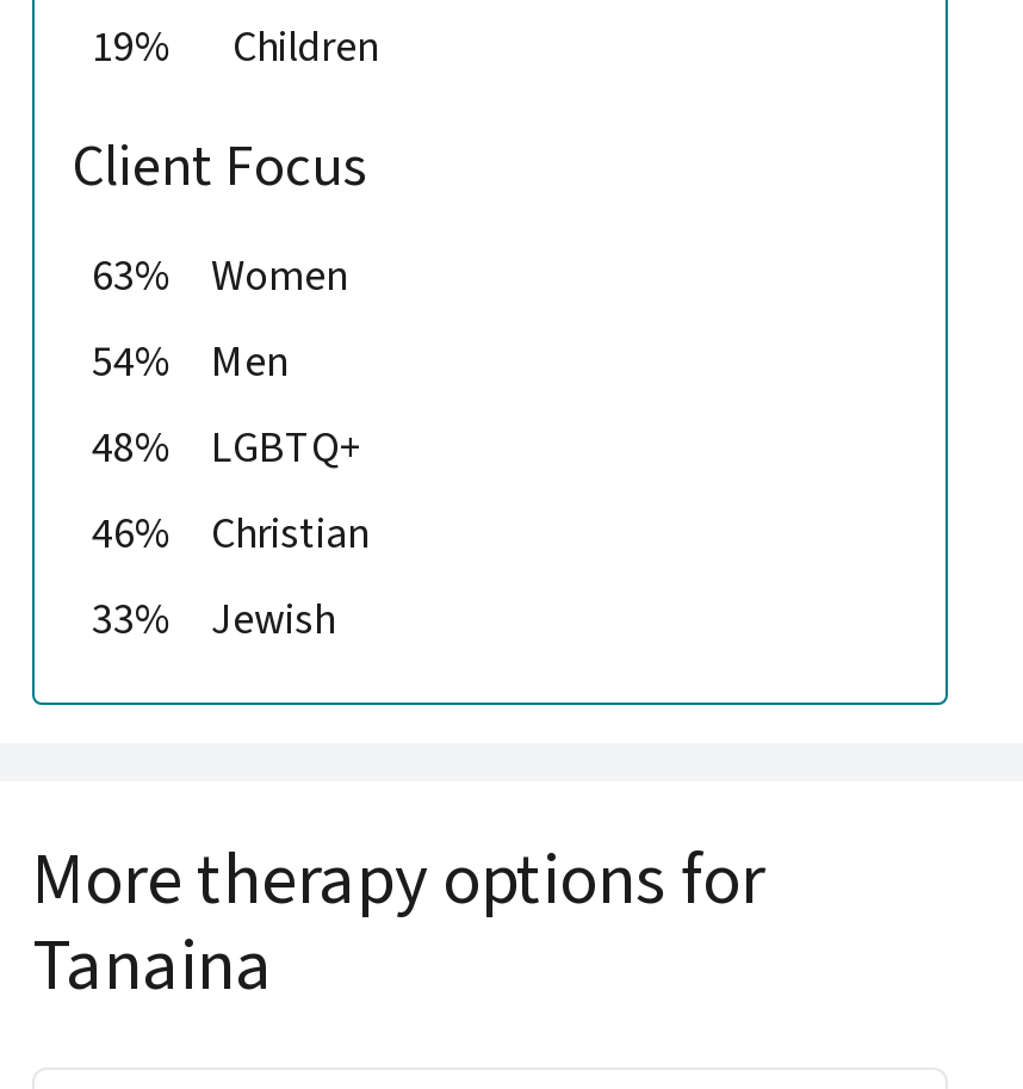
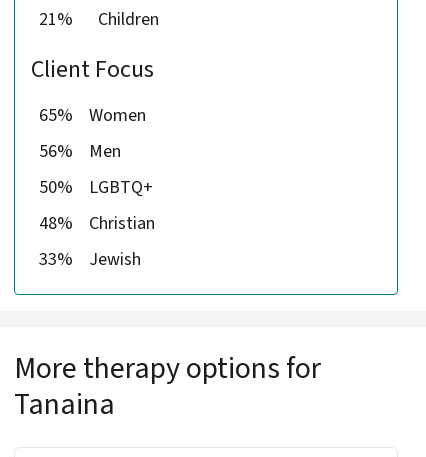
[92,18,378,77] 19% Children -> [39,7,159,32] 21% Children
[92,247,347,306] 63% Women -> [39,103,146,128] 65% Women
[92,333,287,392] 54% Men -> [39,139,121,164] 56% Men
[92,418,364,478] 48% LGBTQ+ -> [39,175,153,200] 50% LGBTQ+
[92,504,368,564] 46% Christian -> [39,211,155,236] 48% Christian

